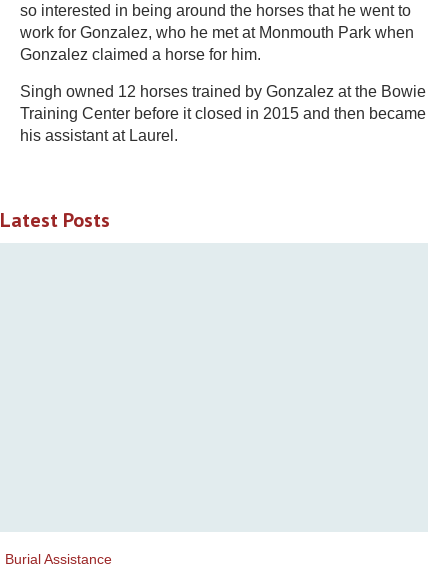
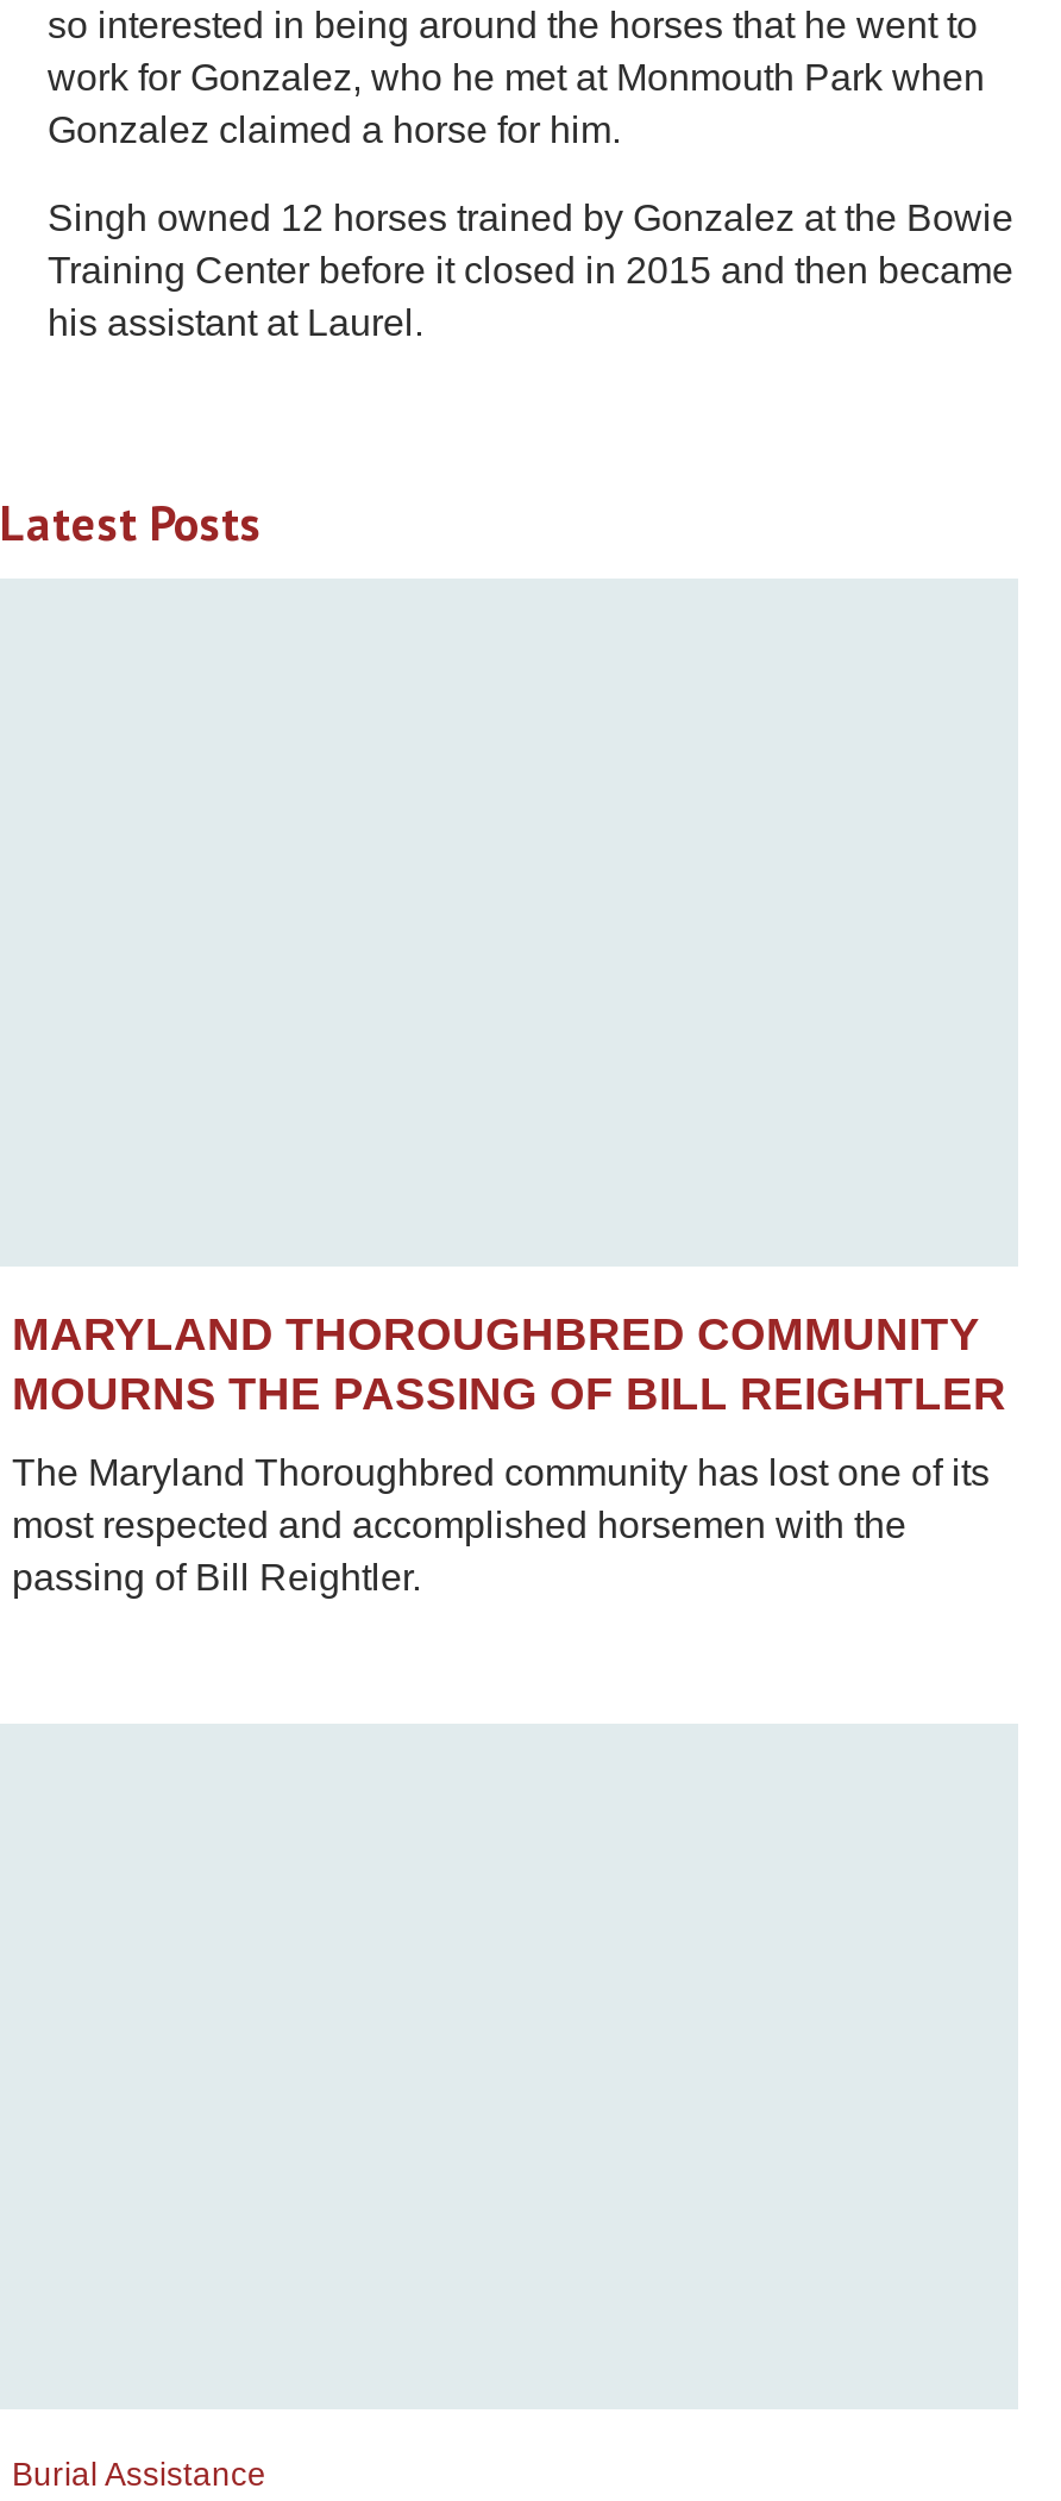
none -> [12,1309,1006,1597] MARYLAND THOROUGHBRED COMMUNITY | MOURNS THE PASSING OF BILL REIGHTLER | The Maryland Thoroughbred community has lost one of its | most respected and accomplished horsemen with the | passing of Bill Reightler.

